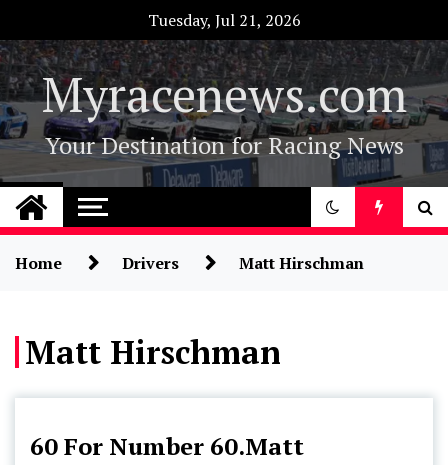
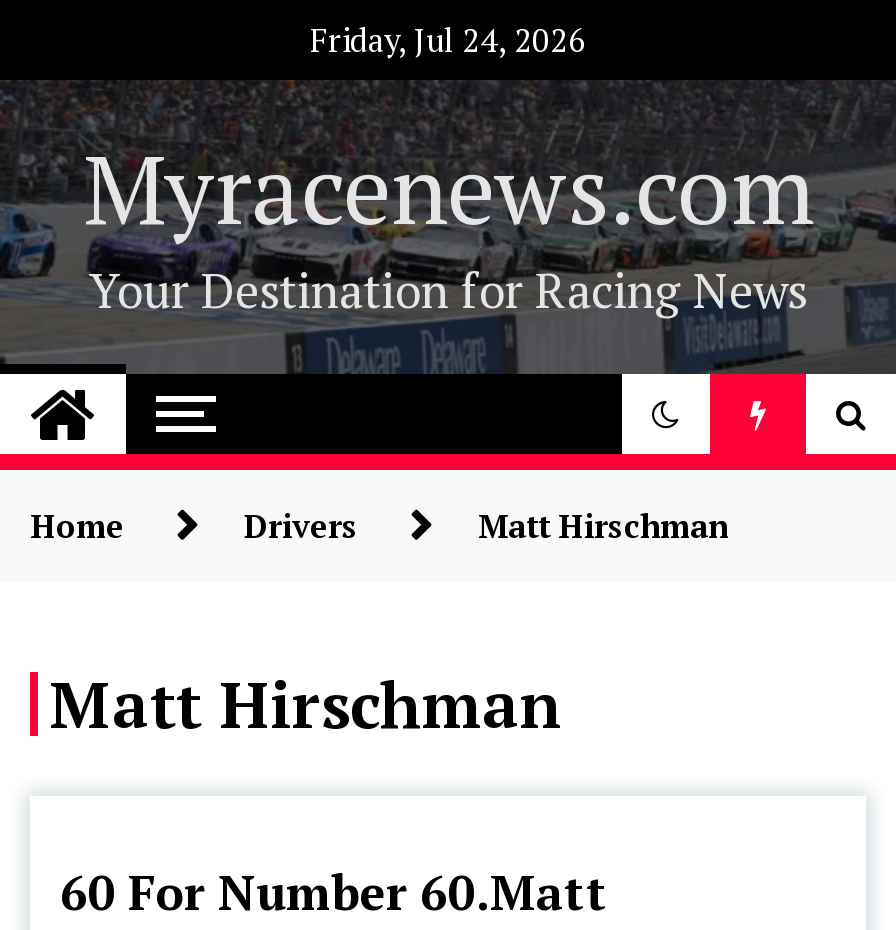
[147,9,300,31] Tuesday, Jul 21, 2026 -> [310,18,586,62] Friday, Jul 24, 2026

